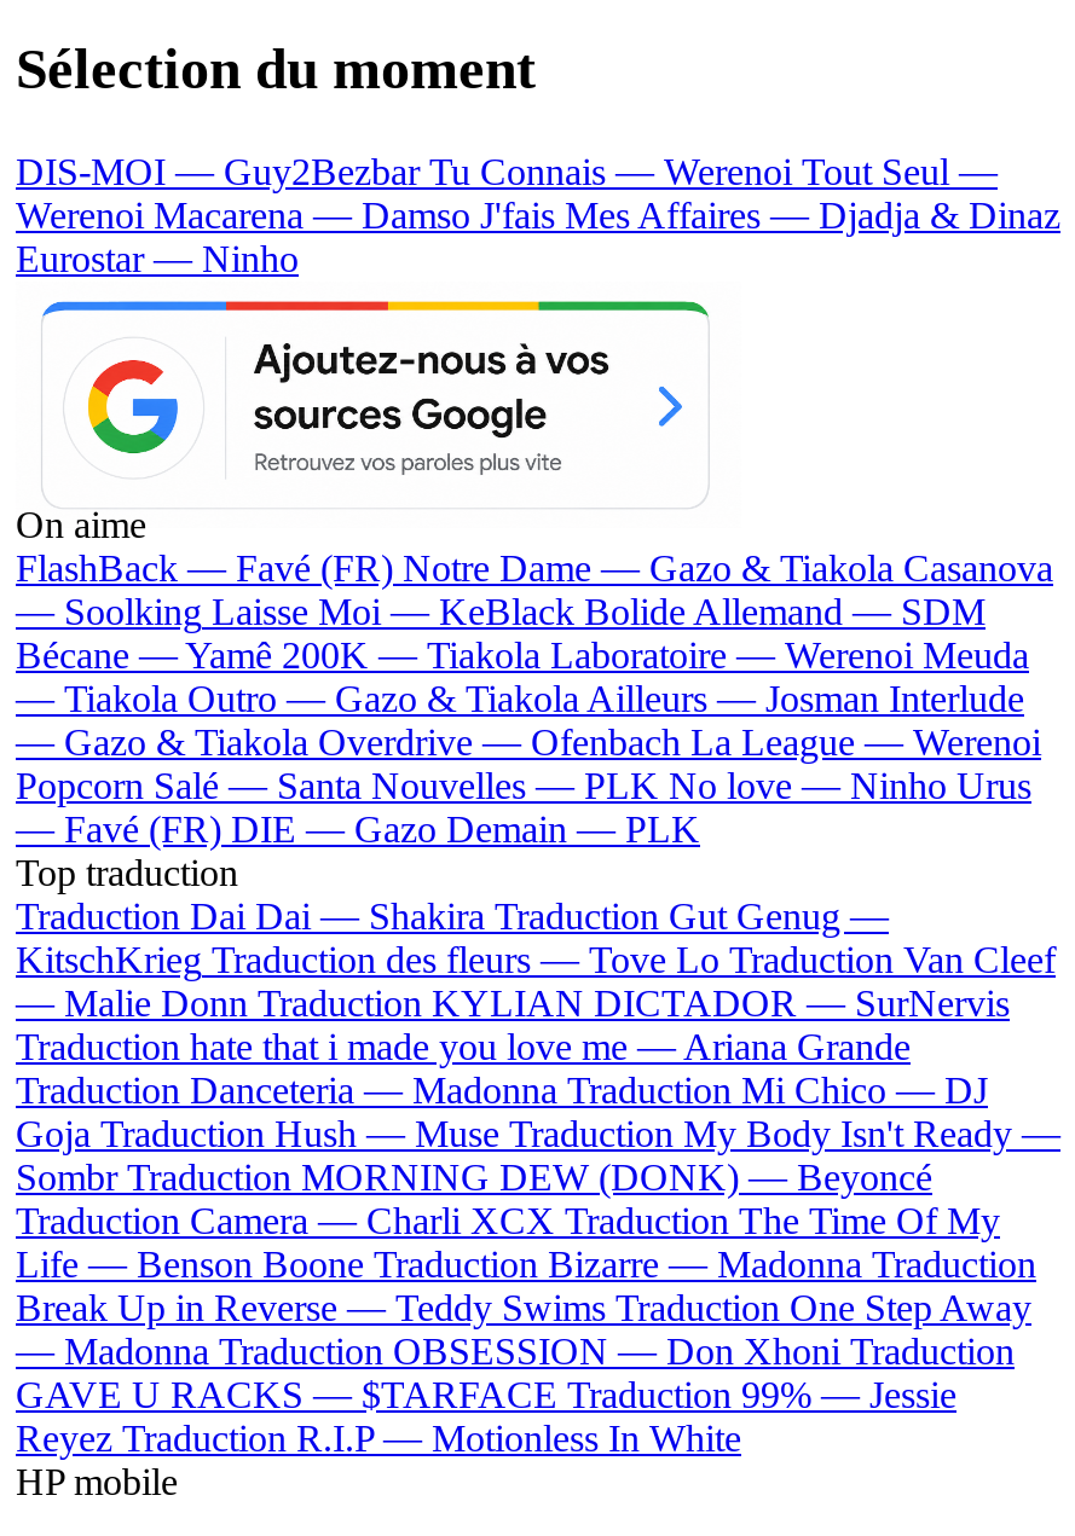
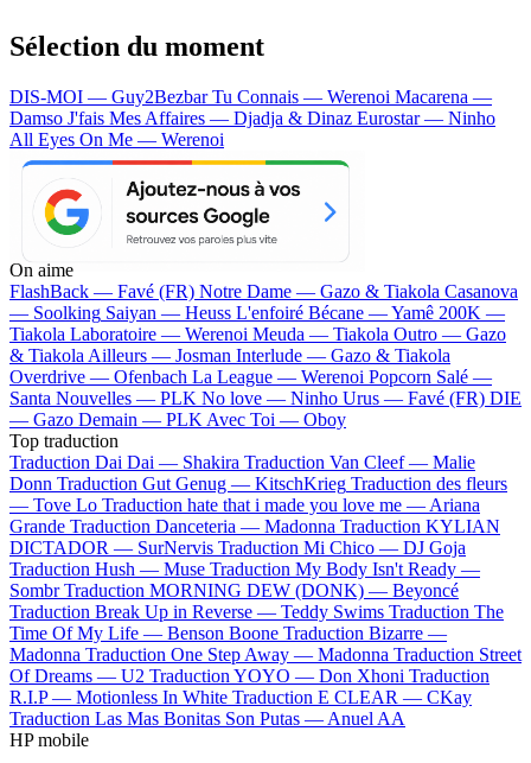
[16,150,1060,278] DIS-MOI — Guy2Bezbar Tu Connais — Werenoi Tout Seul — | Werenoi Macarena — Damso J'fais Mes Affaires — Djadja & Dinaz | Eurostar — Ninho -> [9,86,495,149] DIS-MOI — Guy2Bezbar Tu Connais — Werenoi Macarena — | Damso J'fais Mes Affaires — Djadja & Dinaz Eurostar — Ninho | All Eyes On Me — Werenoi
[16,590,1041,848] — Soolking Laisse Moi — KeBlack Bolide Allemand — SDM | Bécane — Yamê 200K — Tiakola Laboratoire — Werenoi Meuda | — Tiakola Outro — Gazo & Tiakola Ailleurs — Josman Interlude | — Gazo & Tiakola Overdrive — Ofenbach La League — Werenoi | Popcorn Salé — Santa Nouvelles — PLK No love — Ninho Urus | —Favé (FR) DIE — Gazo Demain — PLK -> [9,302,522,429] — Soolking Saiyan — Heuss L'enfoiré Bécane — Yamê 200K — | Tiakola Laboratoire — Werenoi Meuda — Tiakola Outro — Gazo | & Tiakola Ailleurs — Josman Interlude — Gazo & Tiakola | Overdrive — Ofenbach La League — Werenoi Popcorn Salé — | Santa Nouvelles — PLK No love — Ninho Urus — Favé (FR) DIE | — Gazo Demain — PLK Avec Toi — Oboy
[16,894,1060,1153] Traduction Dai Dai — Shakira Traduction Gut Genug — | KitschKrieg Traduction des fleurs — Tove Lo Traduction Van Cleef | — Malie Donn Traduction KYLIAN DICTADOR — SurNervis | Traduction hate that i made you love me — Ariana Grande | Traduction Danceteria — Madonna Traduction Mi Chico — DJ | Goja Traduction Hush — Muse Traduction My Body Isn't Ready — -> [9,452,507,578] Traduction Dai Dai — Shakira Traduction Van Cleef — Malie | Donn Traduction Gut Genug — KitschKrieg Traduction des fleurs | — Tove Lo Traduction hate that i made you love me — Ariana | Grande Traduction Danceteria — Madonna Traduction KYLIAN | DICTADOR — SurNervis Traduction Mi Chico — DJ Goja | Traduction Hush — Muse Traduction My Body Isn't Ready —
[16,1199,1036,1457] Traduction Camera — Charli XCX Traduction The Time Of My | Life — Benson Boone Traduction Bizarre — Madonna Traduction | Break Up in Reverse — Teddy Swims Traduction One Step Away | — Madonna Traduction OBSESSION — Don Xhoni Traduction | GAVE U RACKS — $TARFACE Traduction 99% — Jessie | Reyez Traduction R.I.P — Motionless In White -> [9,601,522,728] Traduction Break Up in Reverse — Teddy Swims Traduction The | Time Of My Life — Benson Boone Traduction Bizarre — | Madonna Traduction One Step Away — Madonna Traduction Street | Of Dreams — U2 Traduction YOYO — Don Xhoni Traduction | R.I.P — Motionless In White Traduction E CLEAR — CKay | Traduction Las Mas Bonitas Son Putas — Anuel AA

